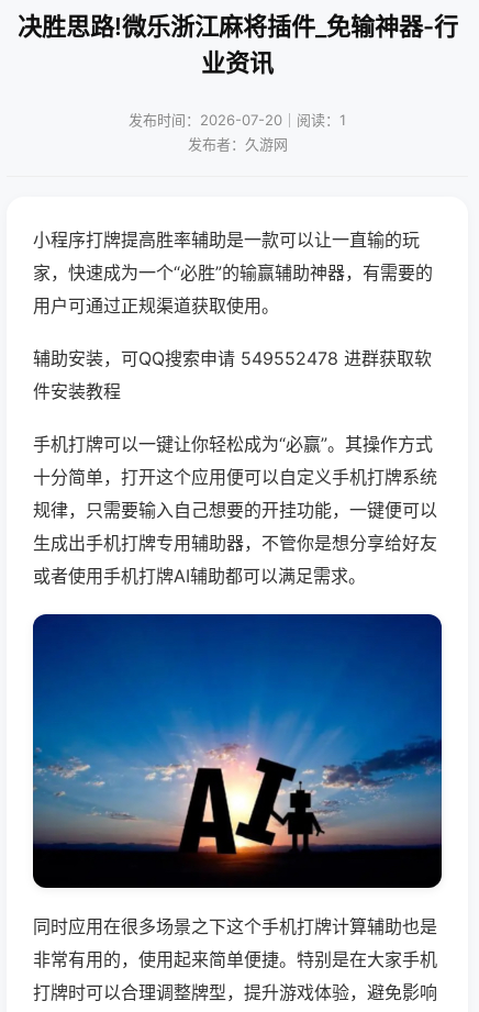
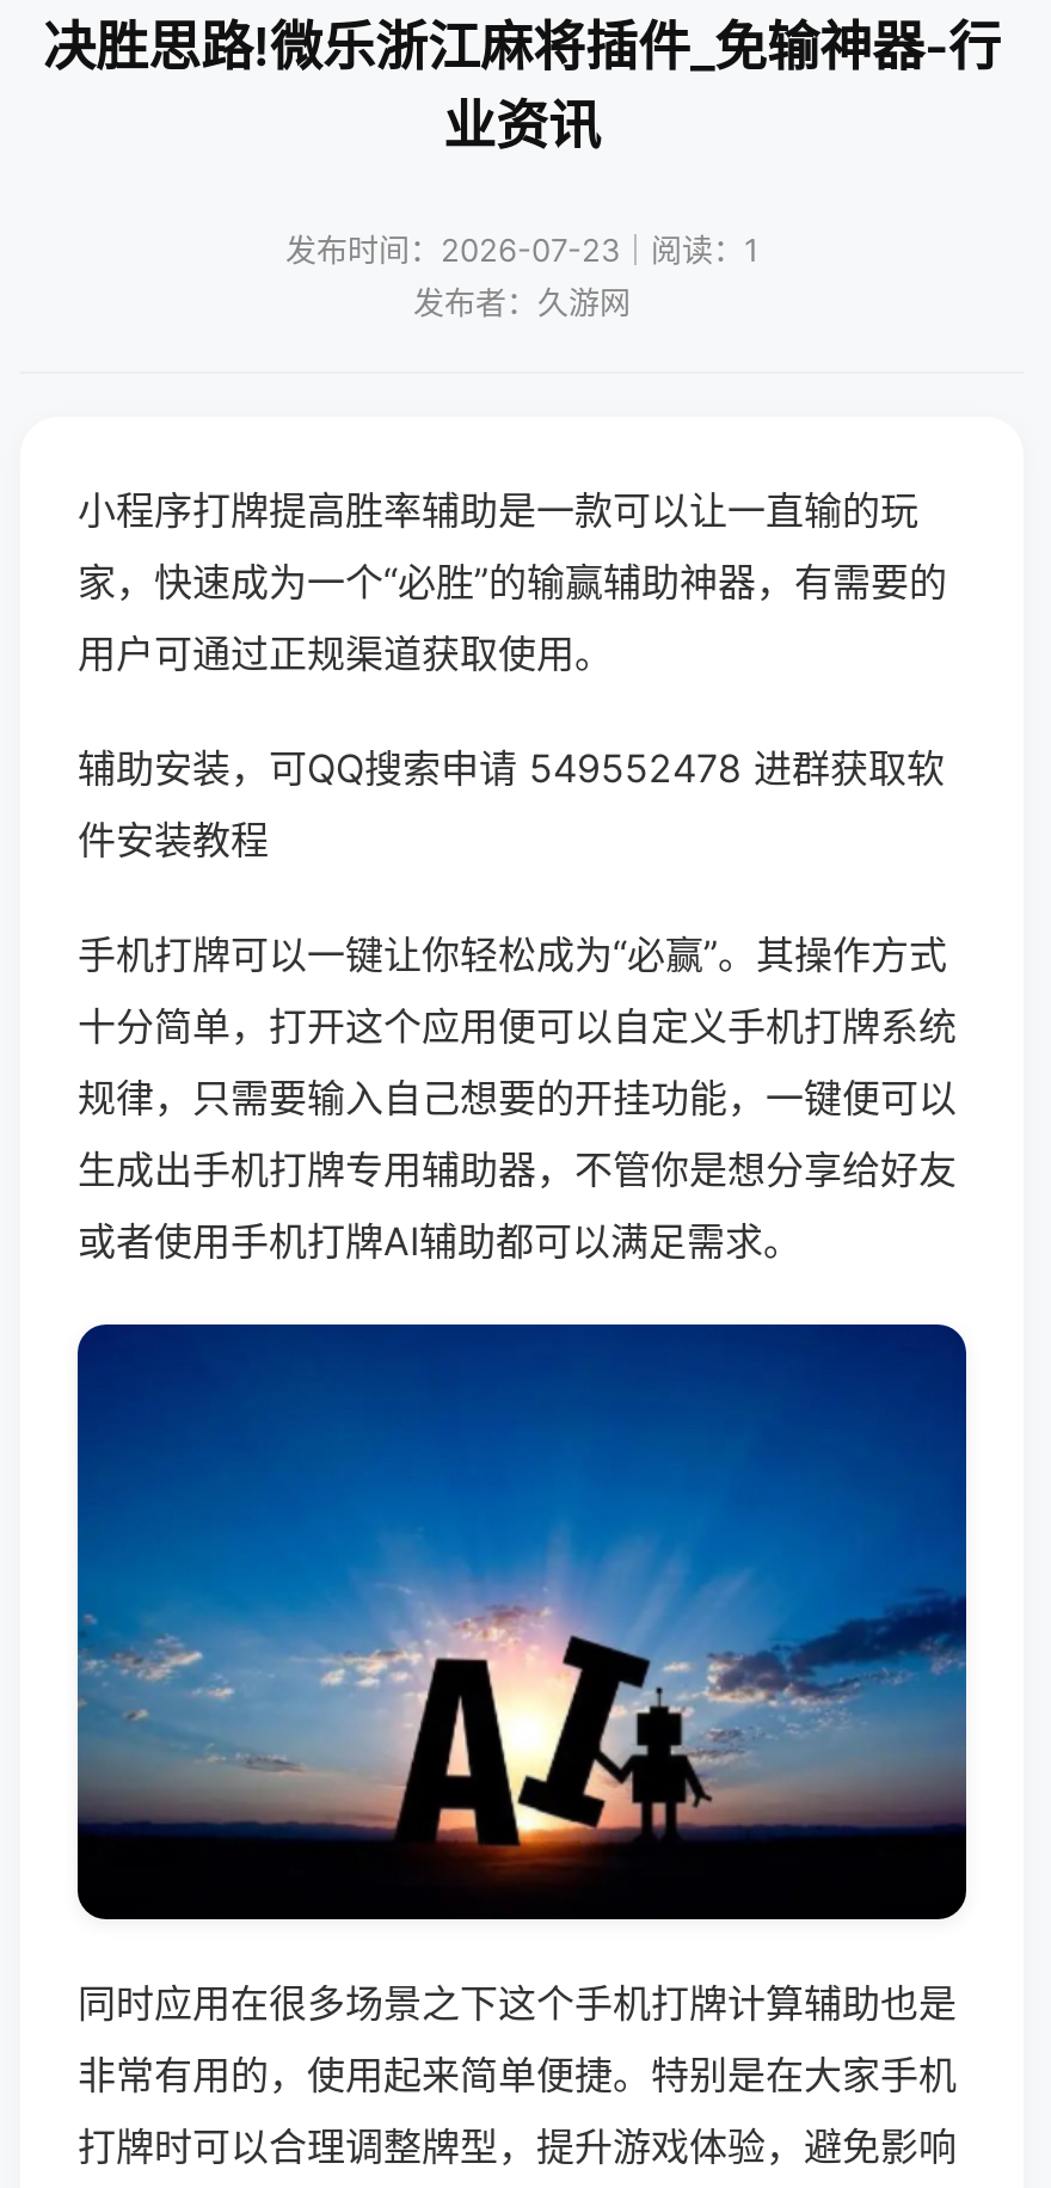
[129,111,346,129] 发布时间：2026-07-20｜阅读：1 -> [285,231,758,269] 发布时间：2026-07-23｜阅读：1

